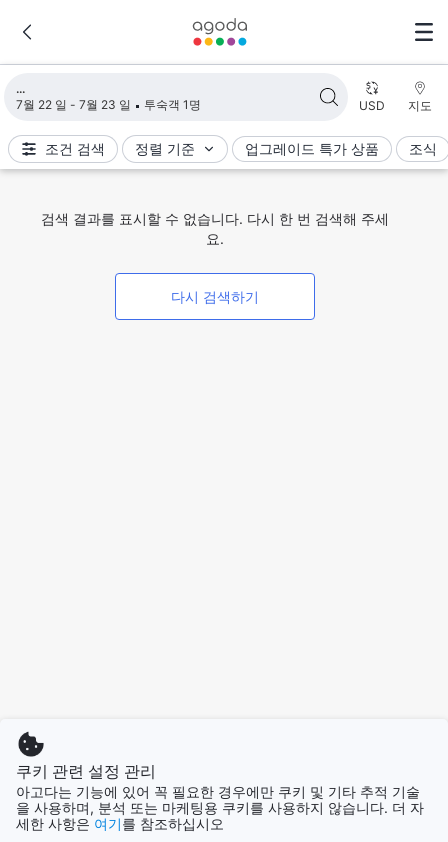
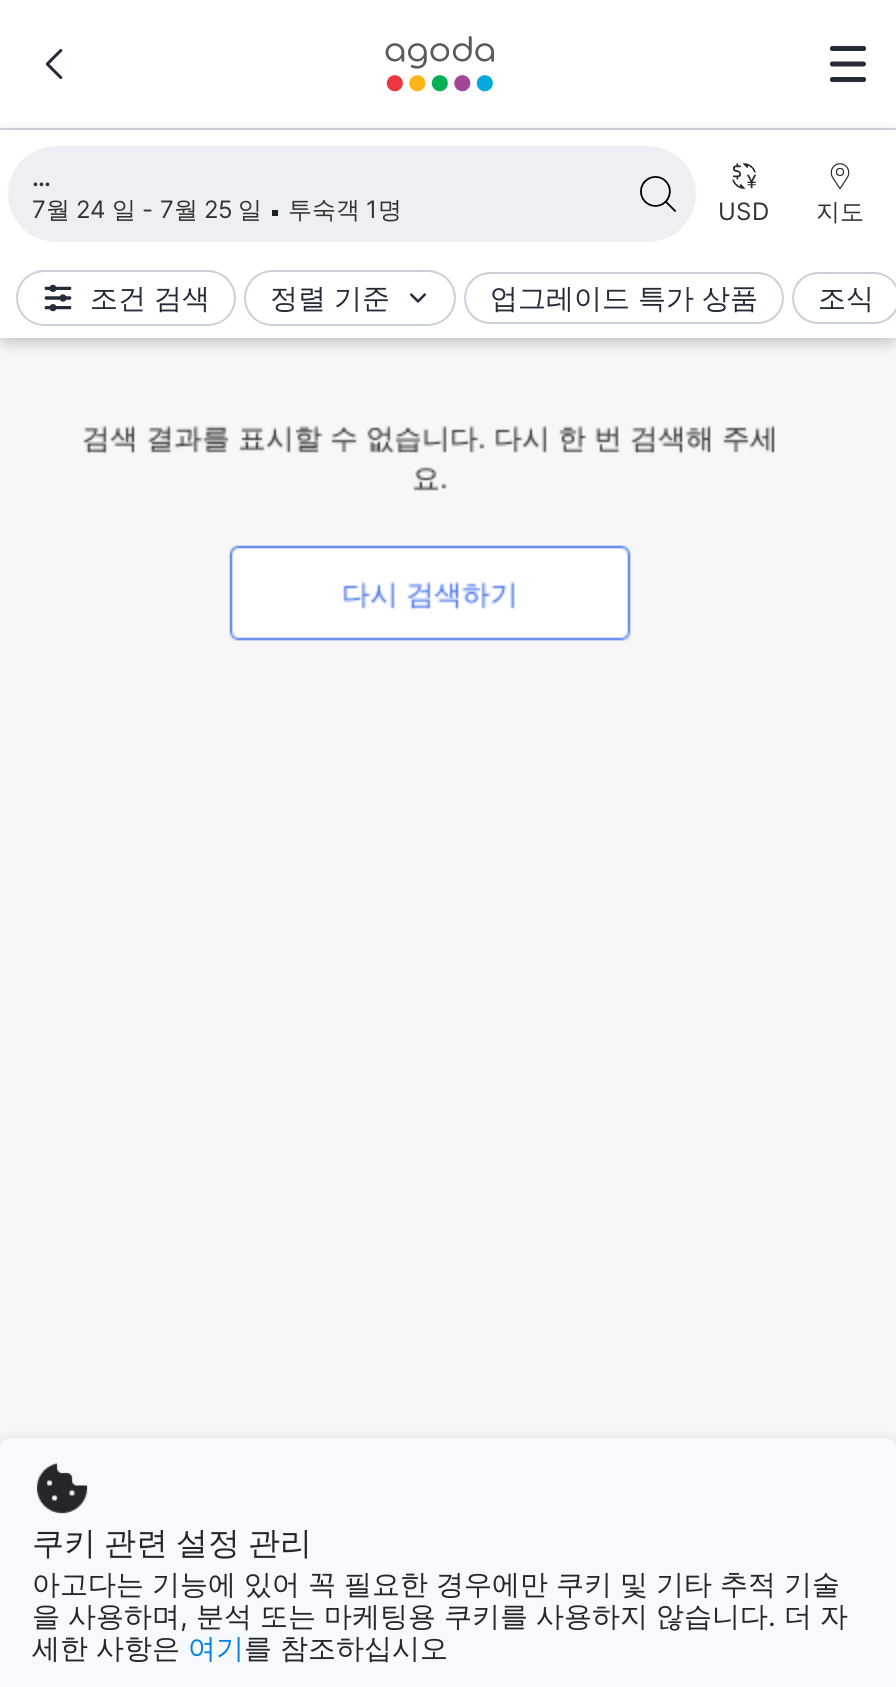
[16,97,201,112] 7월 22 일 - 7월 23 일 투숙객 1명 -> [32,194,402,224] 7월 24 일 - 7월 25 일 투숙객 1명

